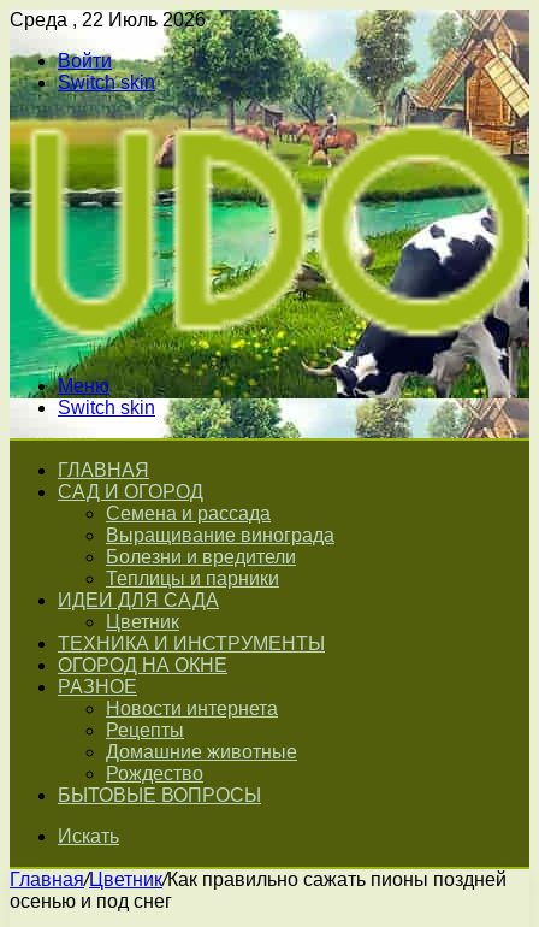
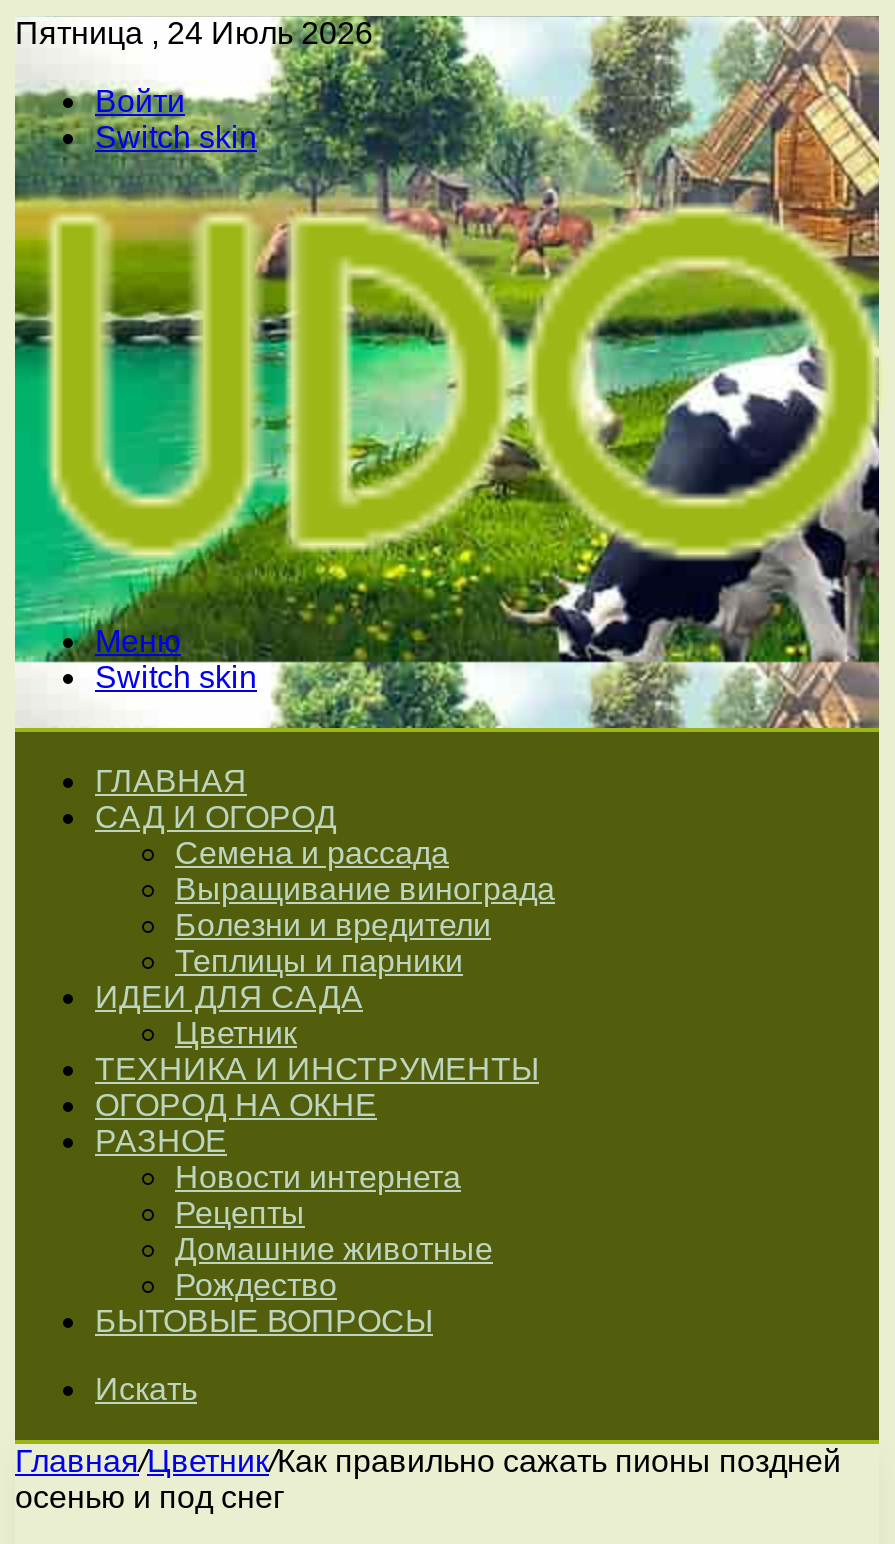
[10,10,206,30] Среда , 22 Июль 2026 -> [15,16,373,50] Пятница , 24 Июль 2026

